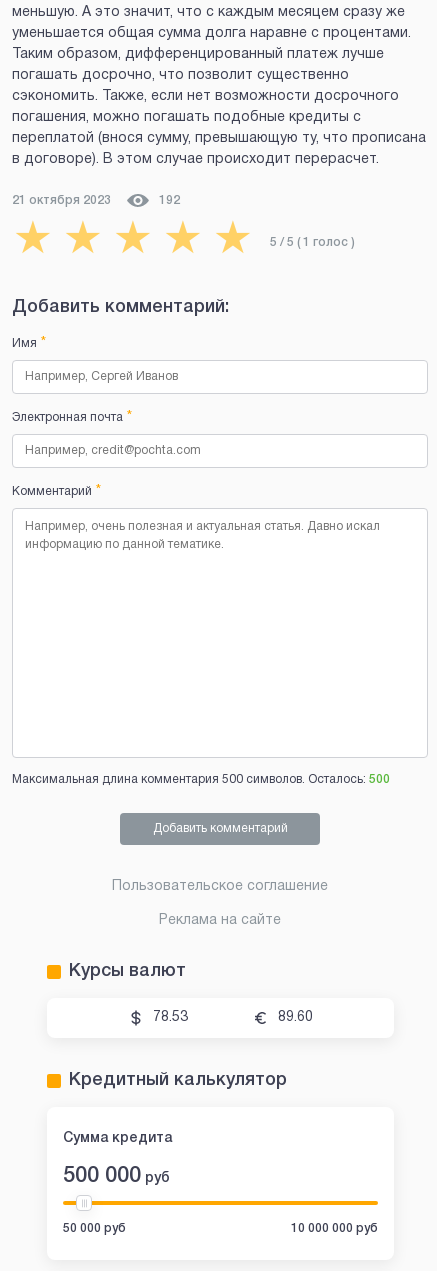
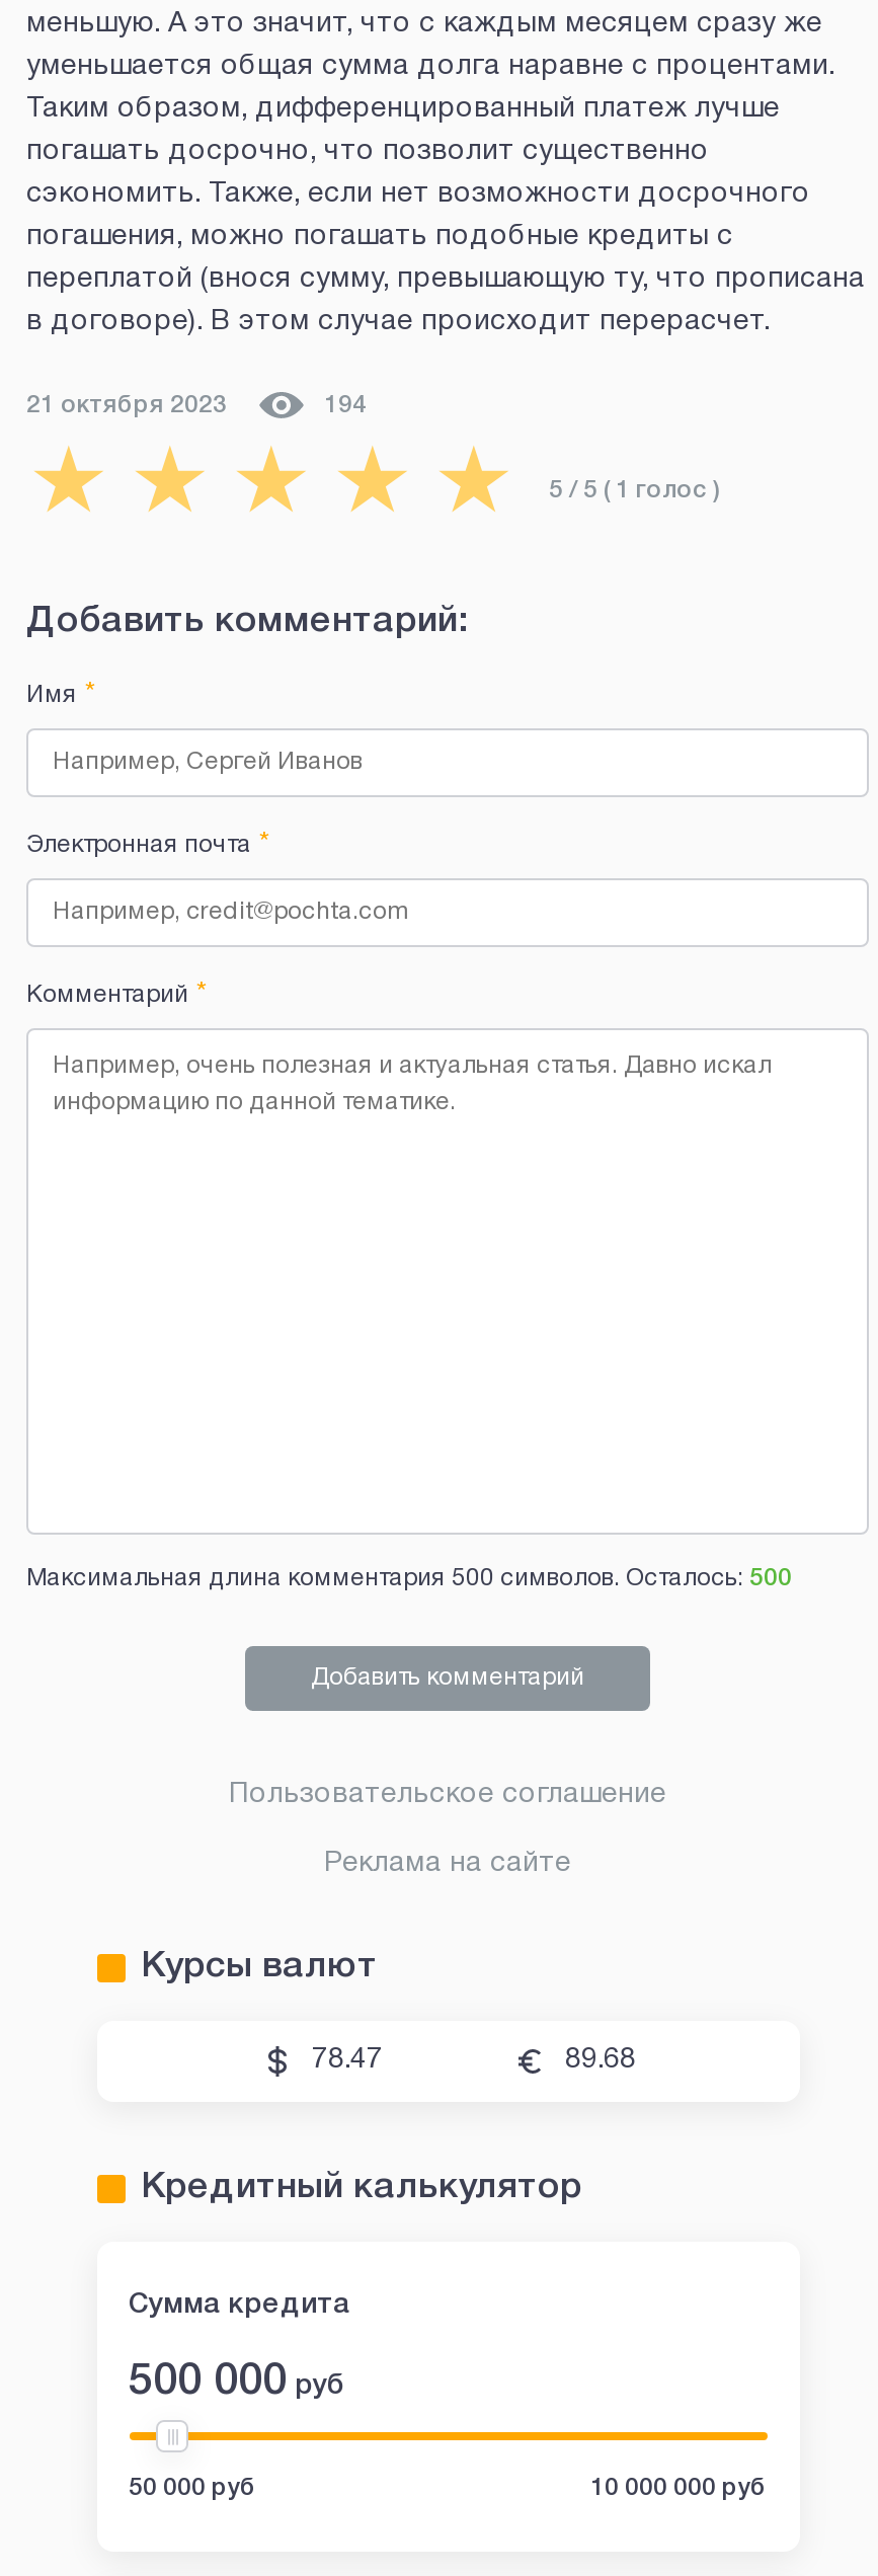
[159,195,180,206] 192 -> [324,394,367,417] 194
[153,1011,188,1024] 78.53 -> [312,2047,383,2074] 78.47
[278,1011,313,1024] 89.60 -> [565,2047,636,2074] 89.68

